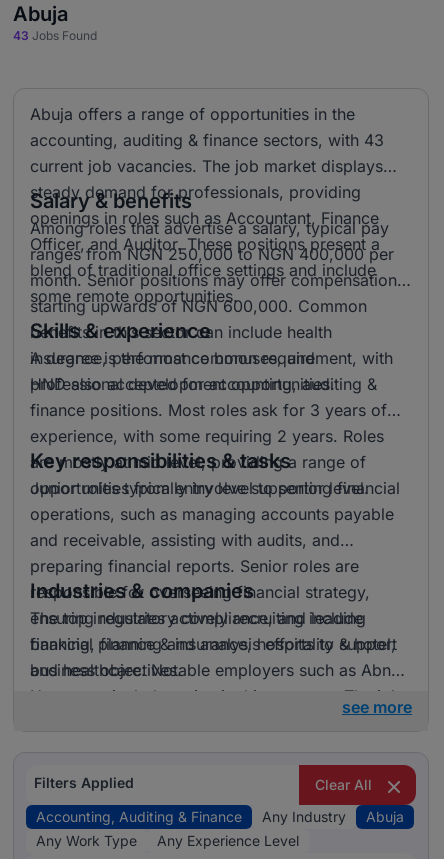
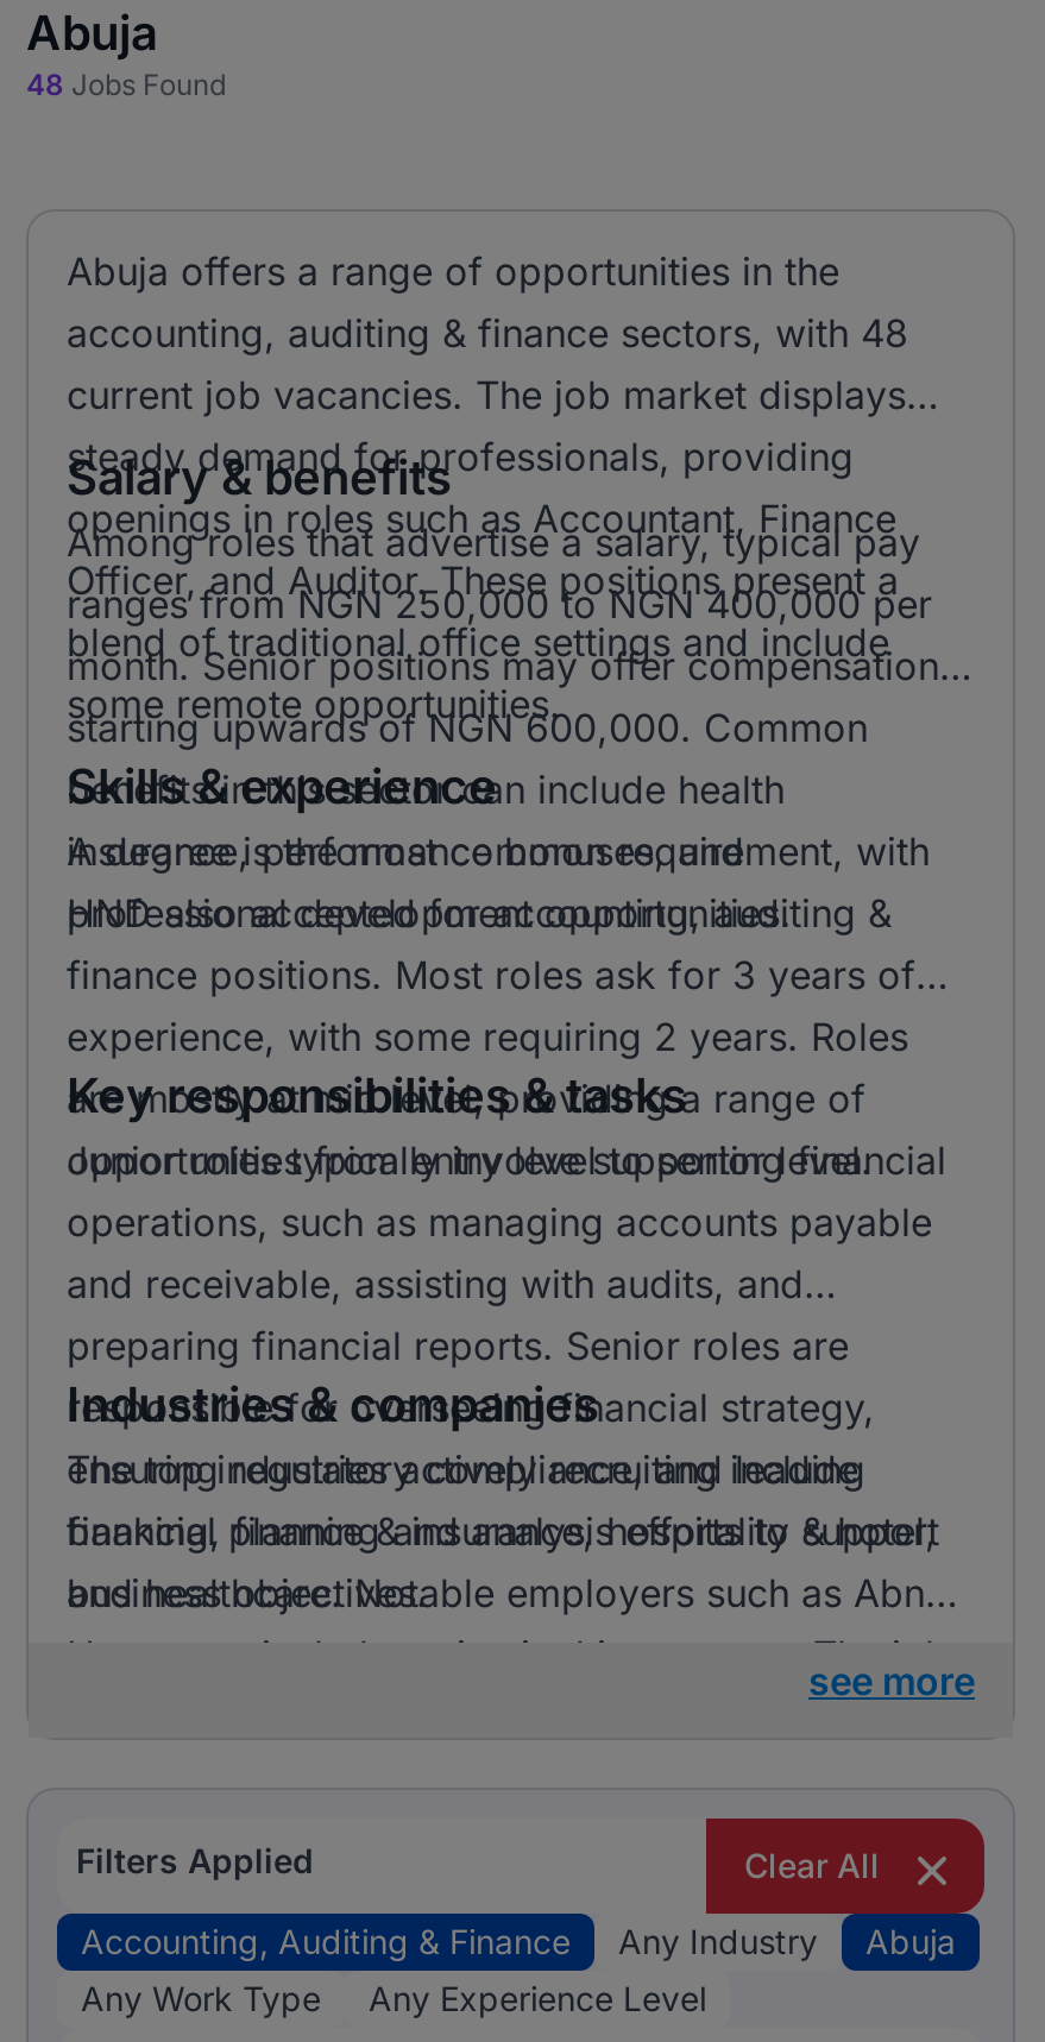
[13,28,97,43] 43 Jobs Found -> [26,67,226,102] 48 Jobs Found
[30,130,384,150] accounting, auditing & finance sectors, with 43 -> [67,309,908,357] accounting, auditing & finance sectors, with 48

